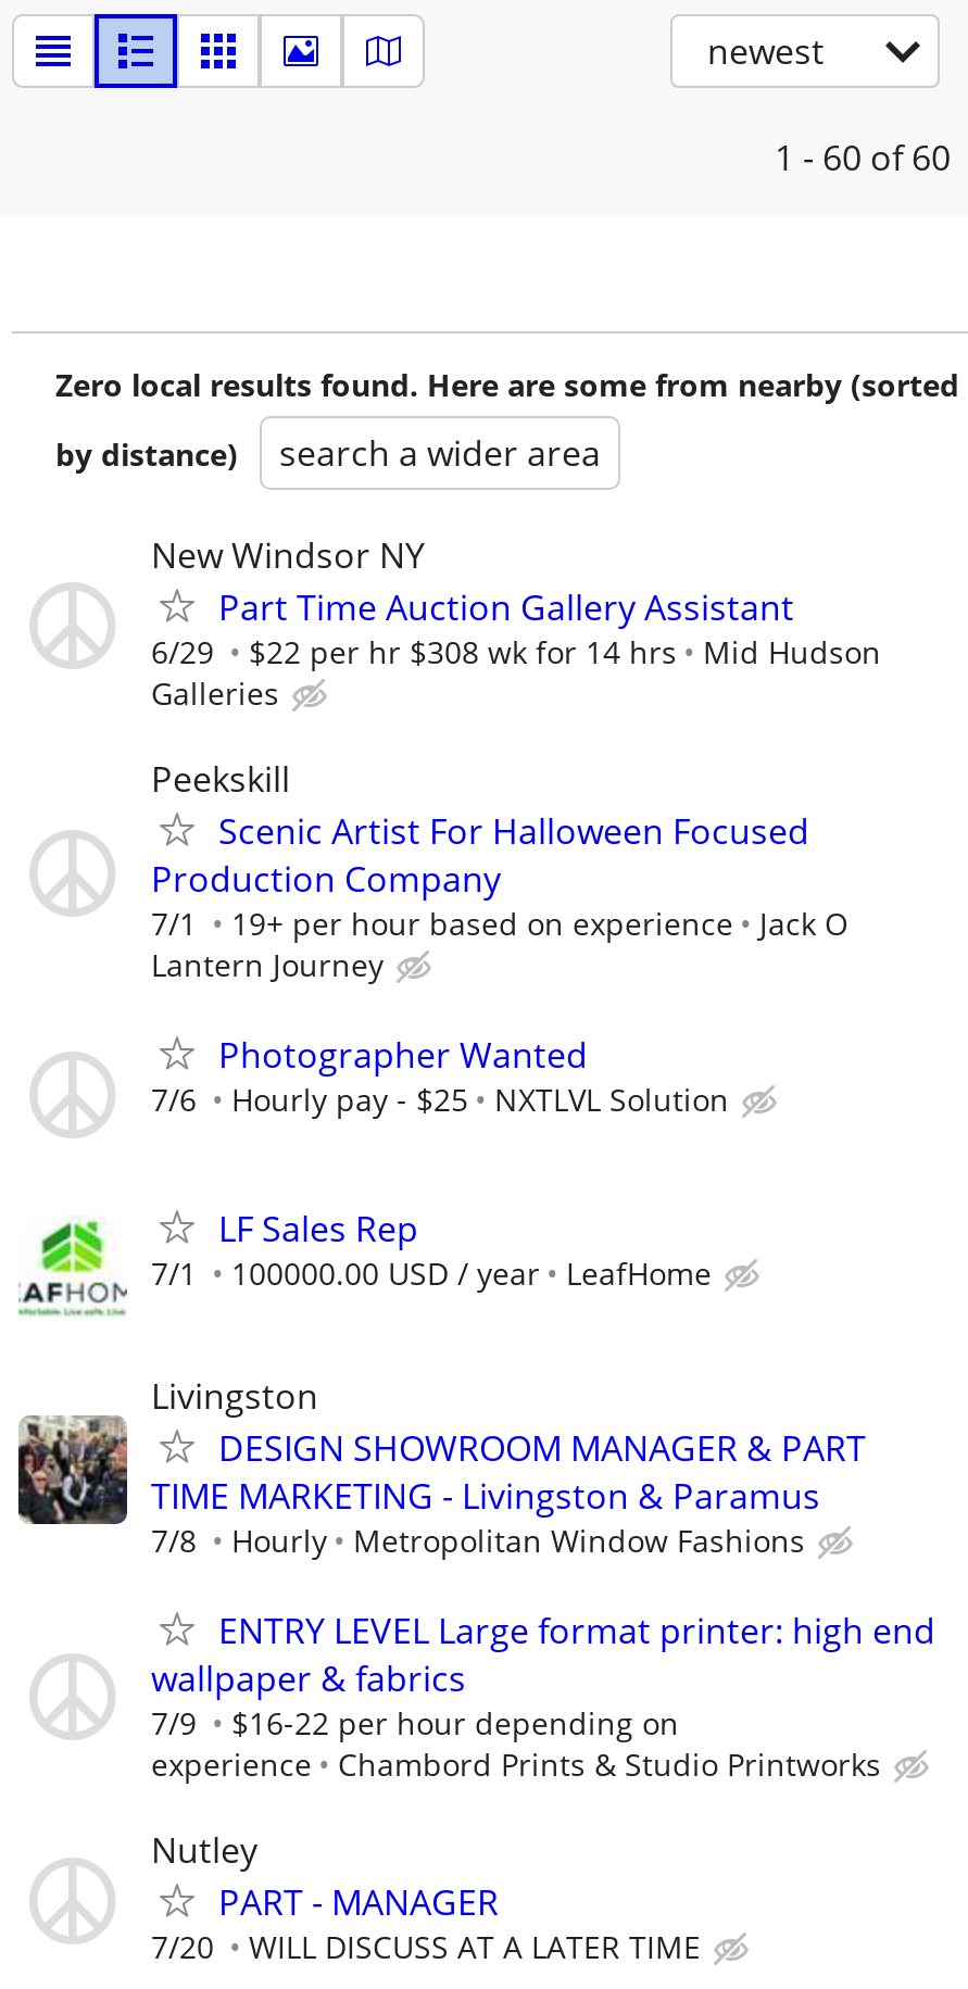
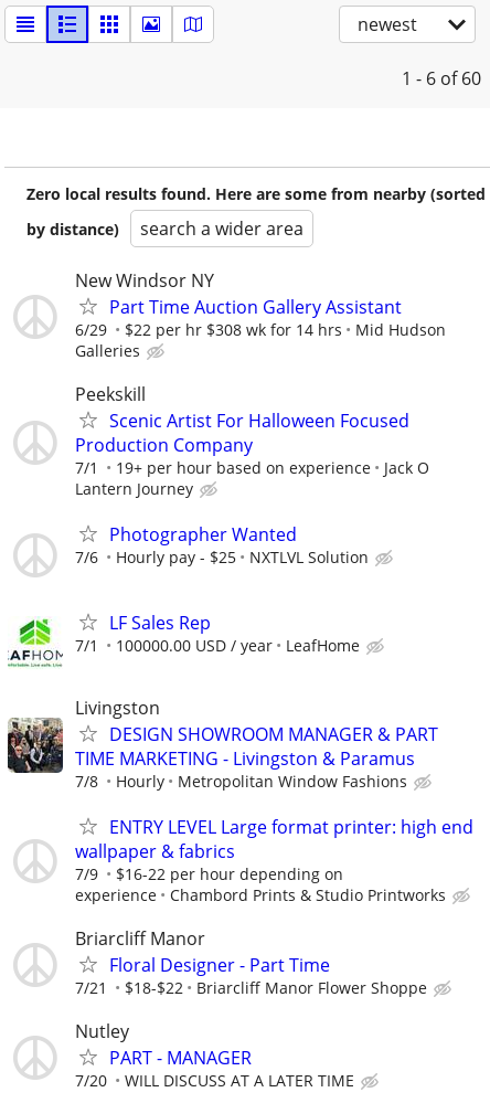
[775,134,951,181] 1 - 60 of 60 -> [402,66,481,91] 1 - 6 of 60
none -> [75,926,427,998] Briarcliff Manor | Floral Designer - Part Time | 7/21 | $18-$22 | Briarcliff Manor Flower Shoppe

